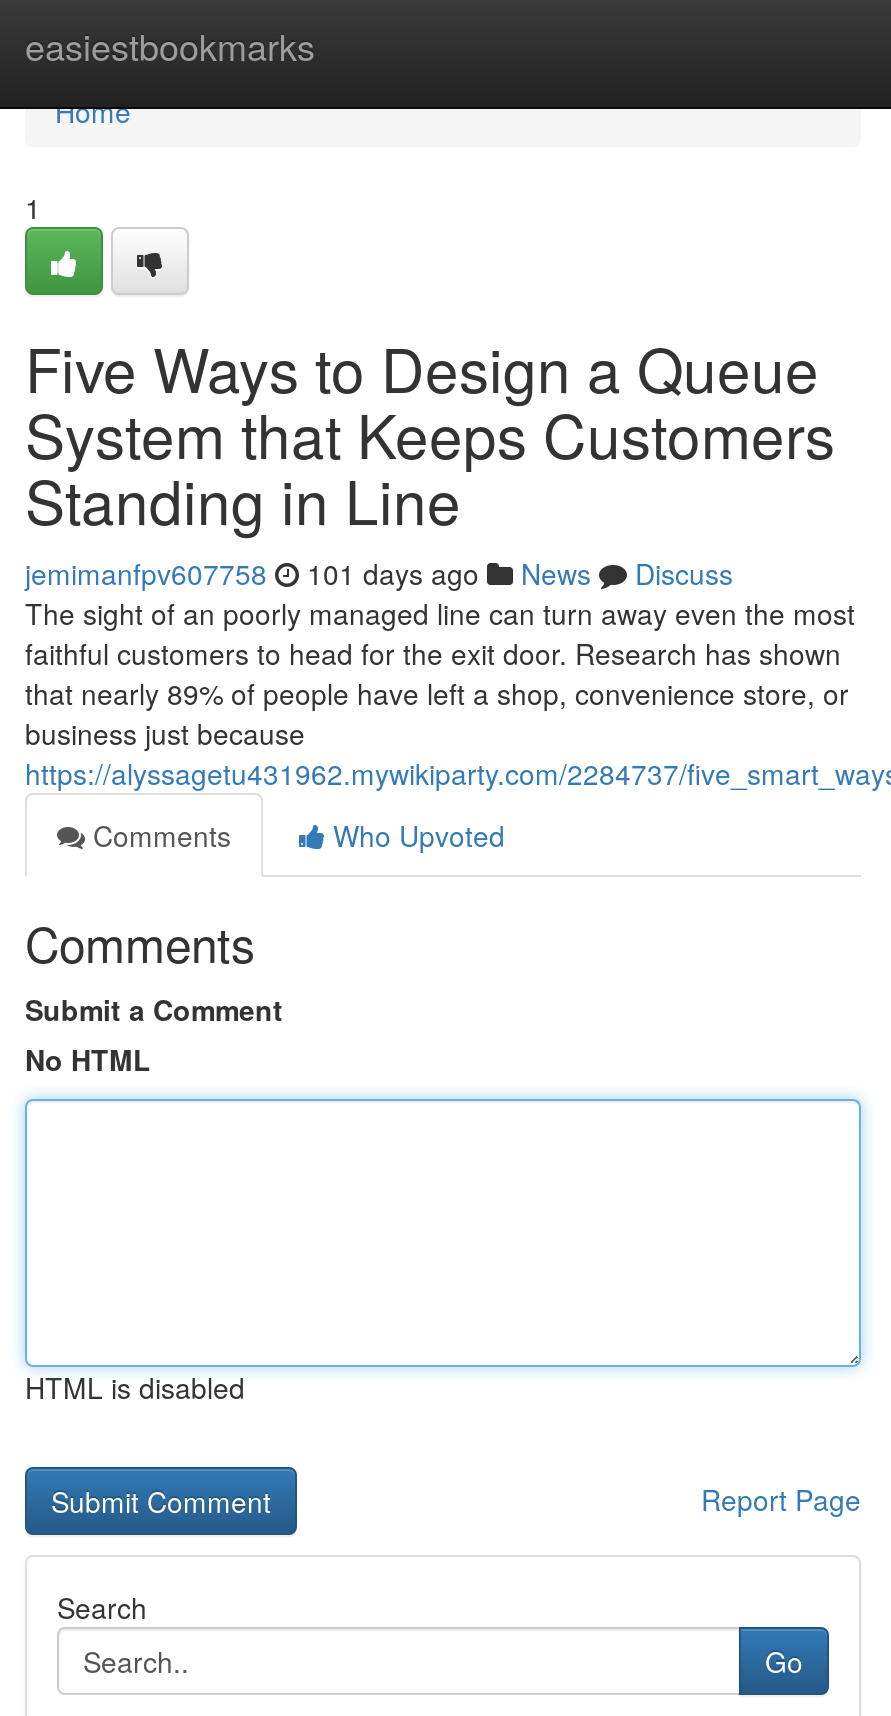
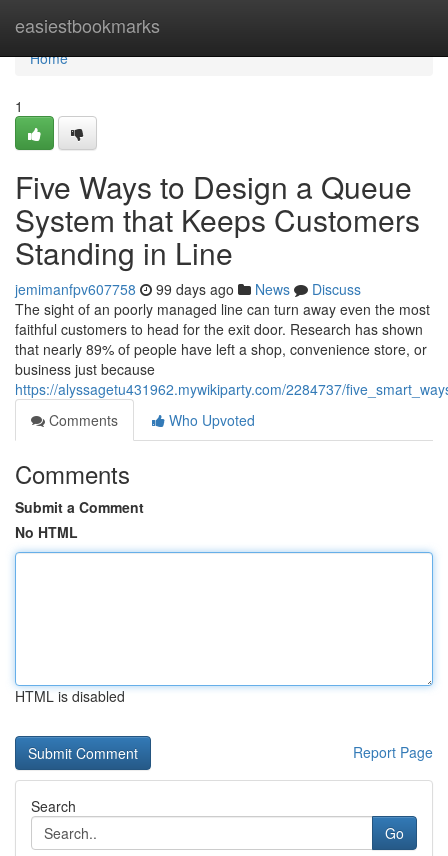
[25,553,733,593] jemimanfpv607758 101 days ago News Discuss -> [15,279,361,299] jemimanfpv607758 99 days ago News Discuss

